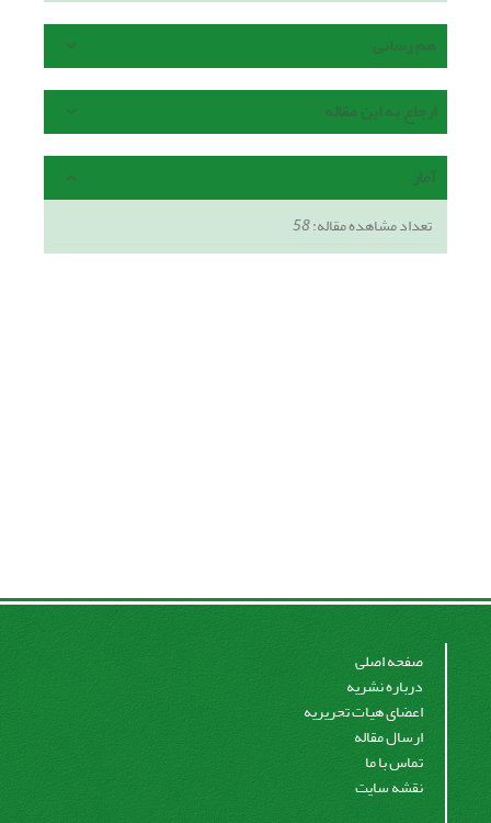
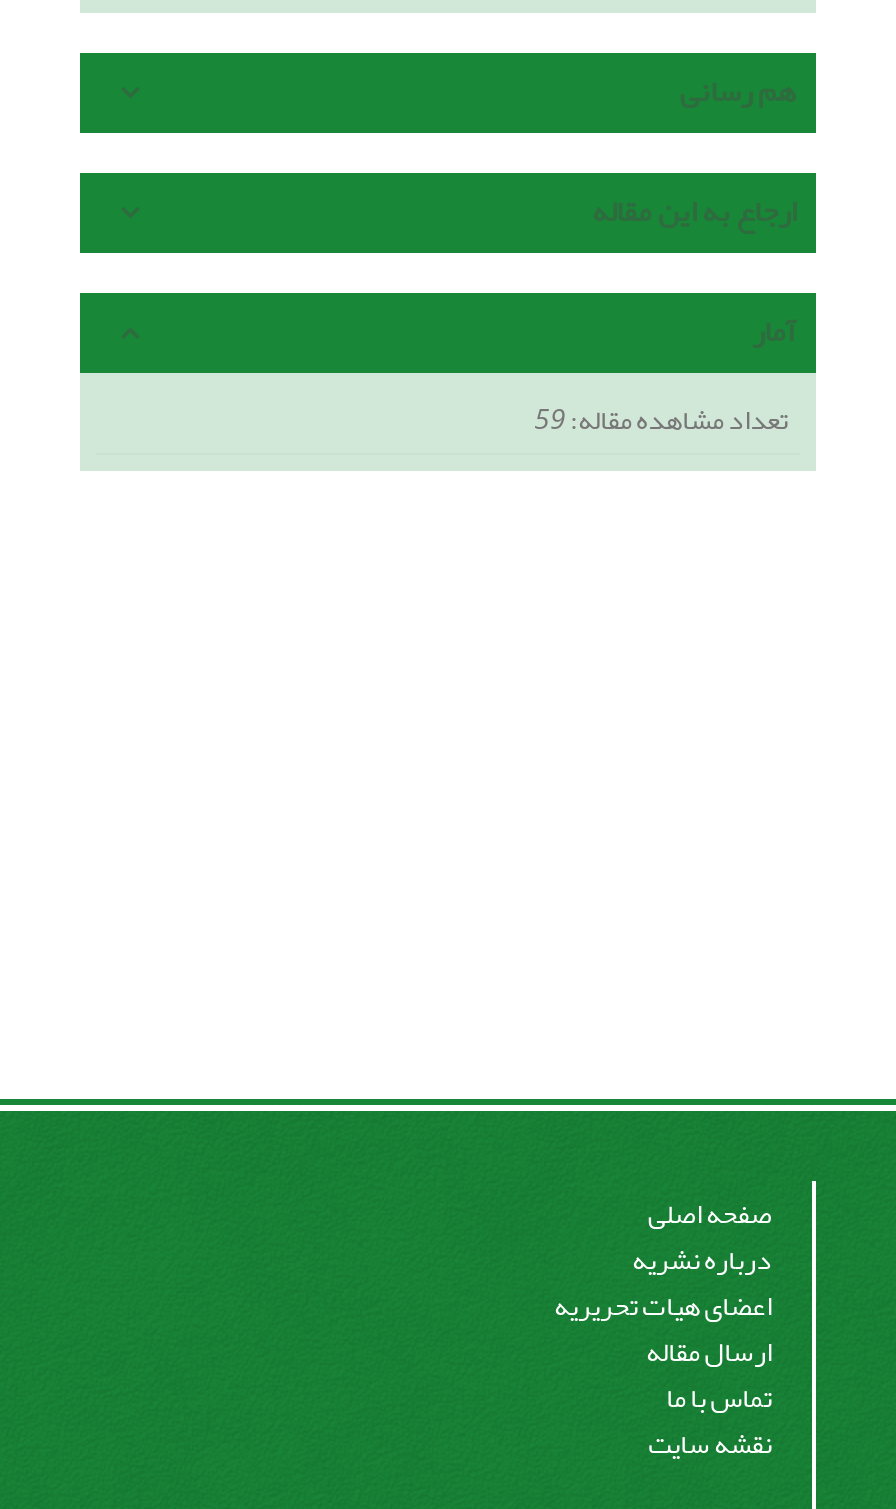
[293,211,432,241] تعداد مشاهده مقاله:58 -> [534,394,788,448] تعداد مشاهده مقاله:59

